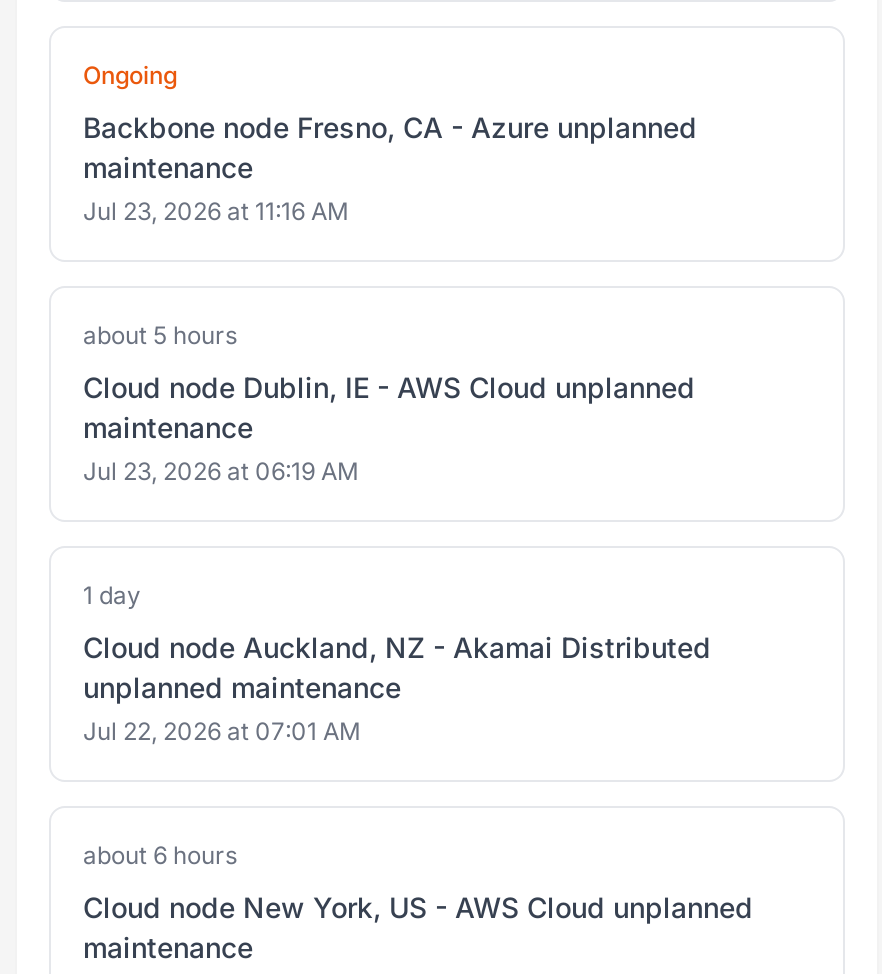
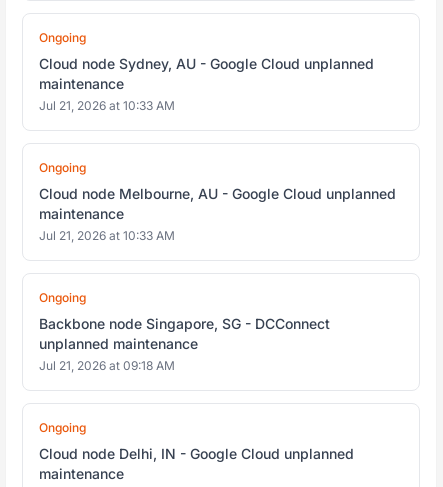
[83,110,697,144] Backbone node Fresno, CA - Azure unplanned -> [39,55,374,72] Cloud node Sydney, AU - Google Cloud unplanned
[83,196,349,226] Jul 23, 2026 at 11:16 AM -> [39,98,175,113] Jul 21, 2026 at 10:33 AM
[83,320,237,350] about 5 hours -> [39,160,86,175] Ongoing
[83,370,695,404] Cloud node Dublin, IE - AWS Cloud unplanned -> [39,185,396,202] Cloud node Melbourne, AU - Google Cloud unplanned
[83,456,359,486] Jul 23, 2026 at 06:19 AM -> [39,228,175,243] Jul 21, 2026 at 10:33 AM
[83,580,141,610] 1 day -> [39,290,86,305] Ongoing
[83,630,711,664] Cloud node Auckland, NZ - Akamai Distributed -> [39,315,330,332] Backbone node Singapore, SG - DCConnect
[83,716,361,746] Jul 22, 2026 at 07:01 AM -> [39,358,175,373] Jul 21, 2026 at 09:18 AM
[83,840,237,870] about 6 hours -> [39,420,86,435] Ongoing
[83,890,753,924] Cloud node New York, US - AWS Cloud unplanned -> [39,445,354,462] Cloud node Delhi, IN - Google Cloud unplanned

